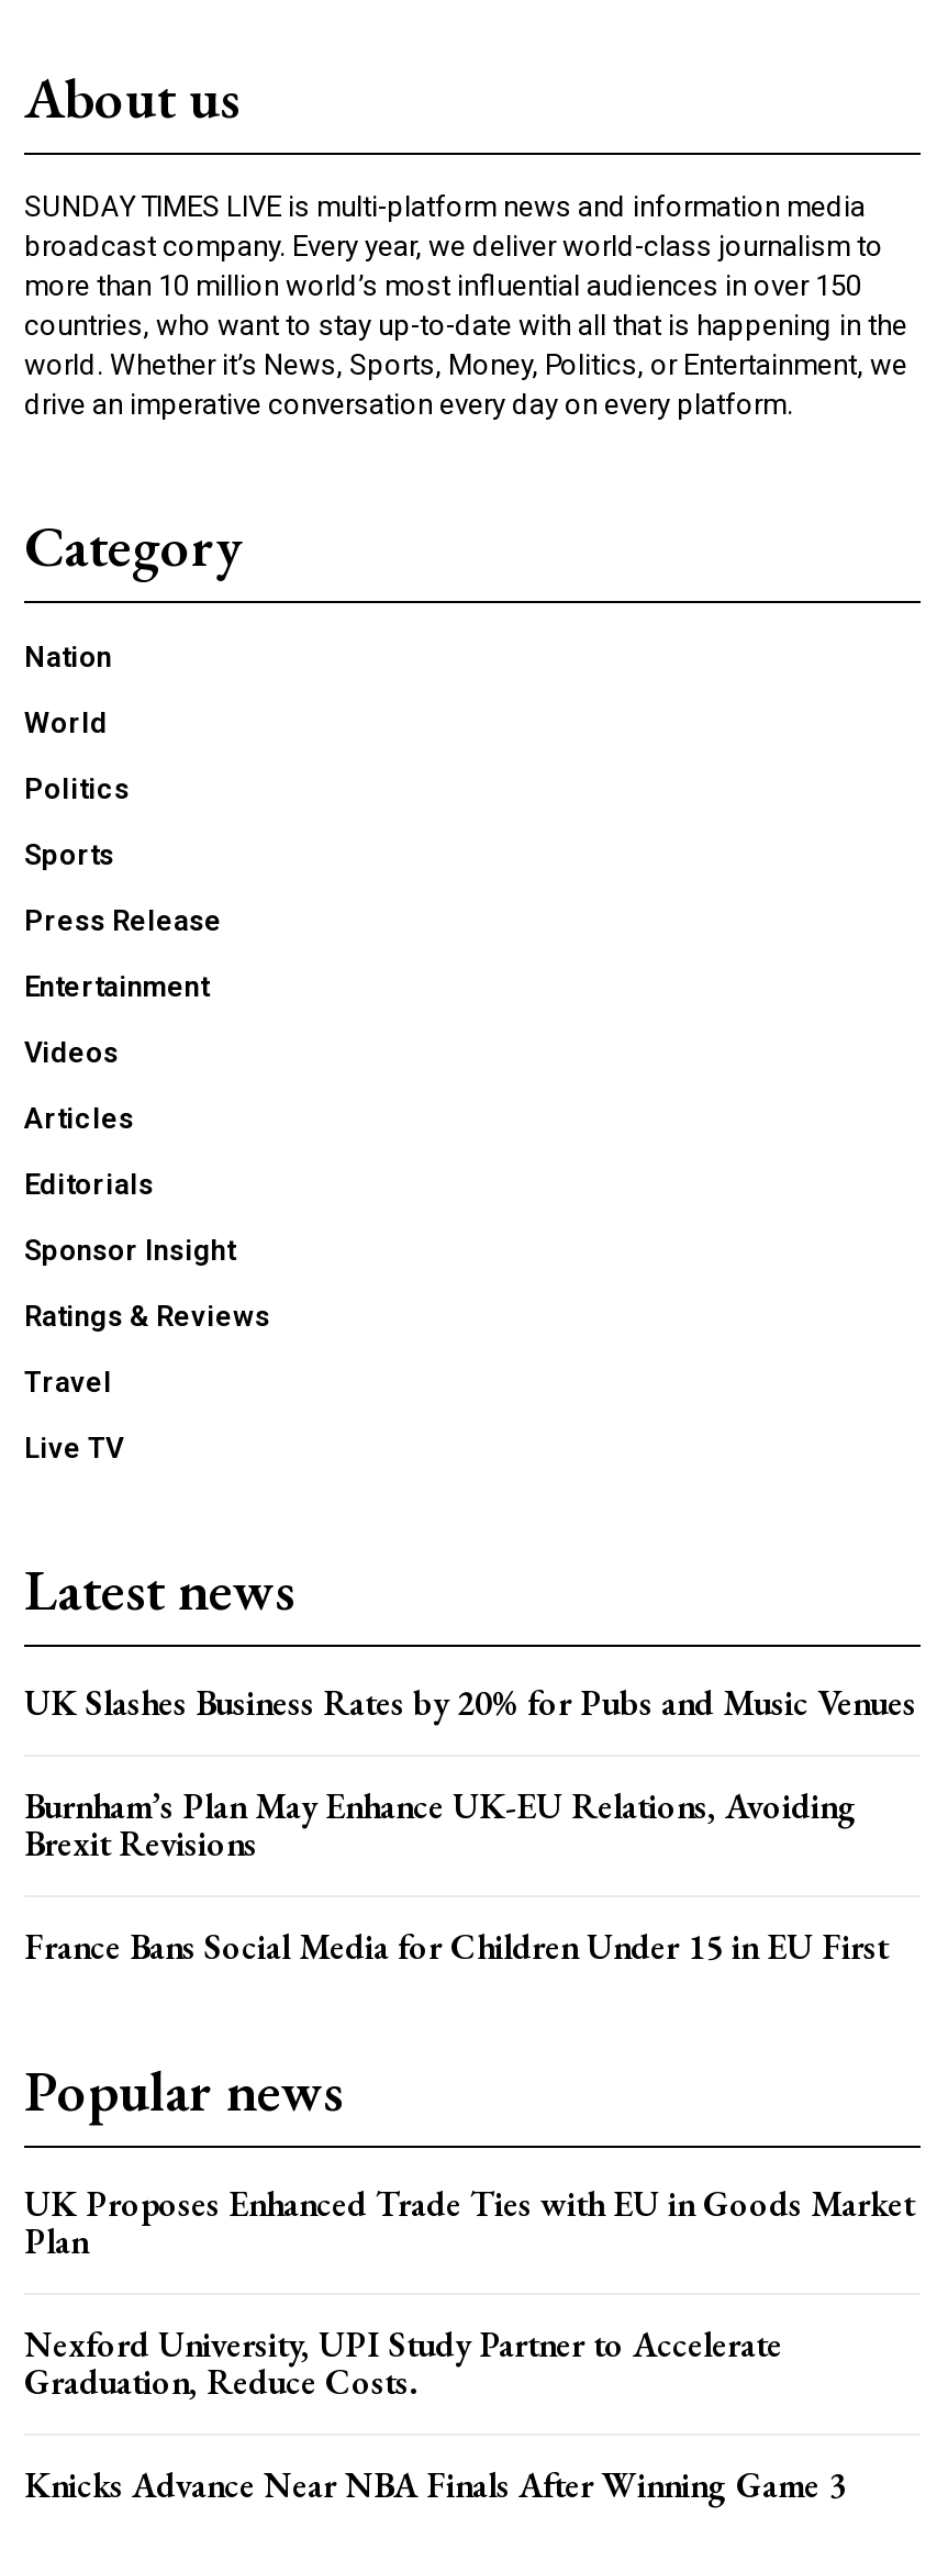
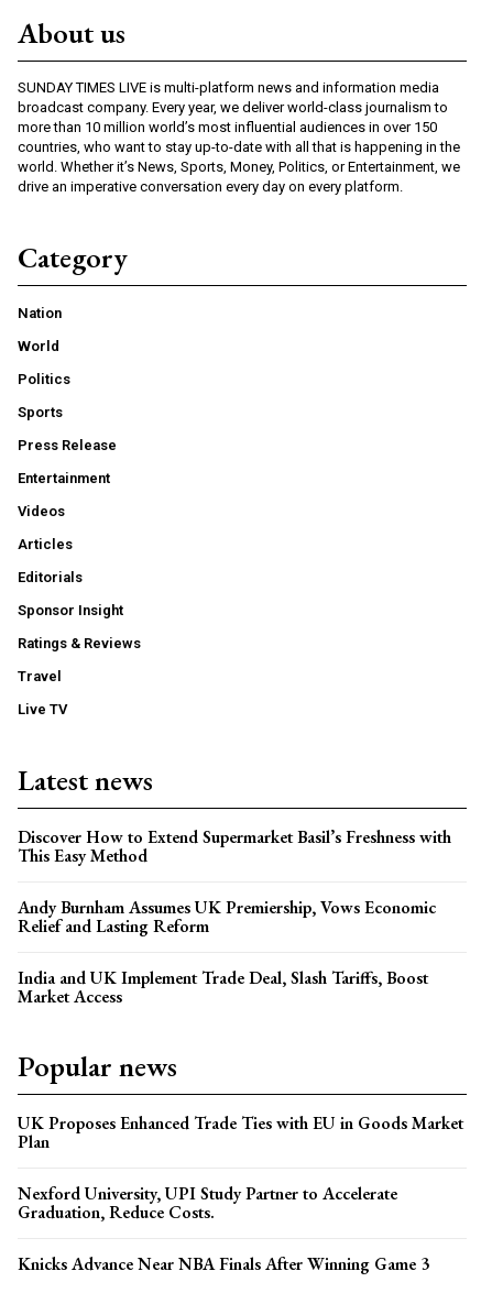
[24,1680,916,1726] UK Slashes Business Rates by 20% for Pubs and Music Venues -> [18,825,451,867] Discover How to Extend Supermarket Basil’s Freshness with | This Easy Method
[24,1783,857,1867] Burnham’s Plan May Enhance UK-EU Relations, Avoiding | Brexit Revisions -> [18,896,436,938] Andy Burnham Assumes UK Premiership, Vows Economic | Relief and Lasting Reform
[24,1924,888,1970] France Bans Social Media for Children Under 15 in EU First -> [18,966,428,1008] India and UK Implement Trade Deal, Slash Tariffs, Boost | Market Access

